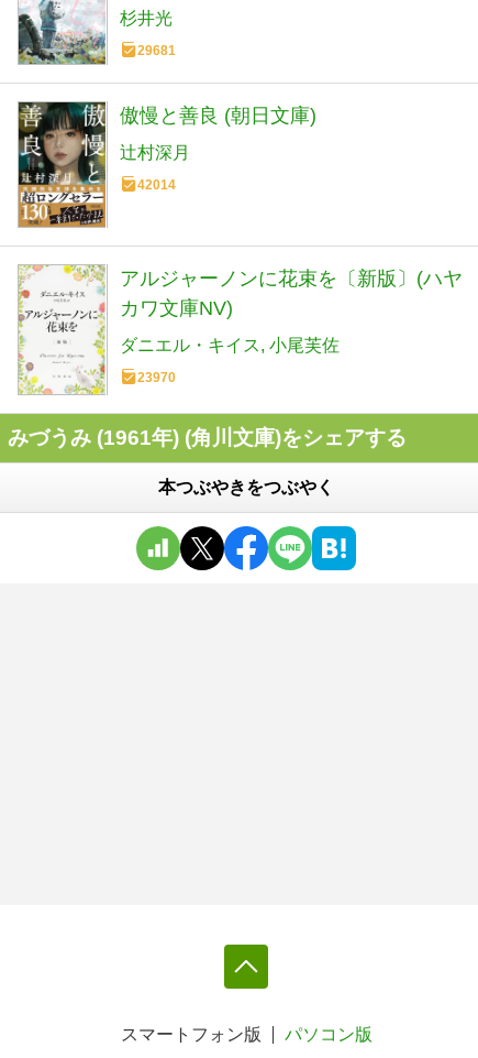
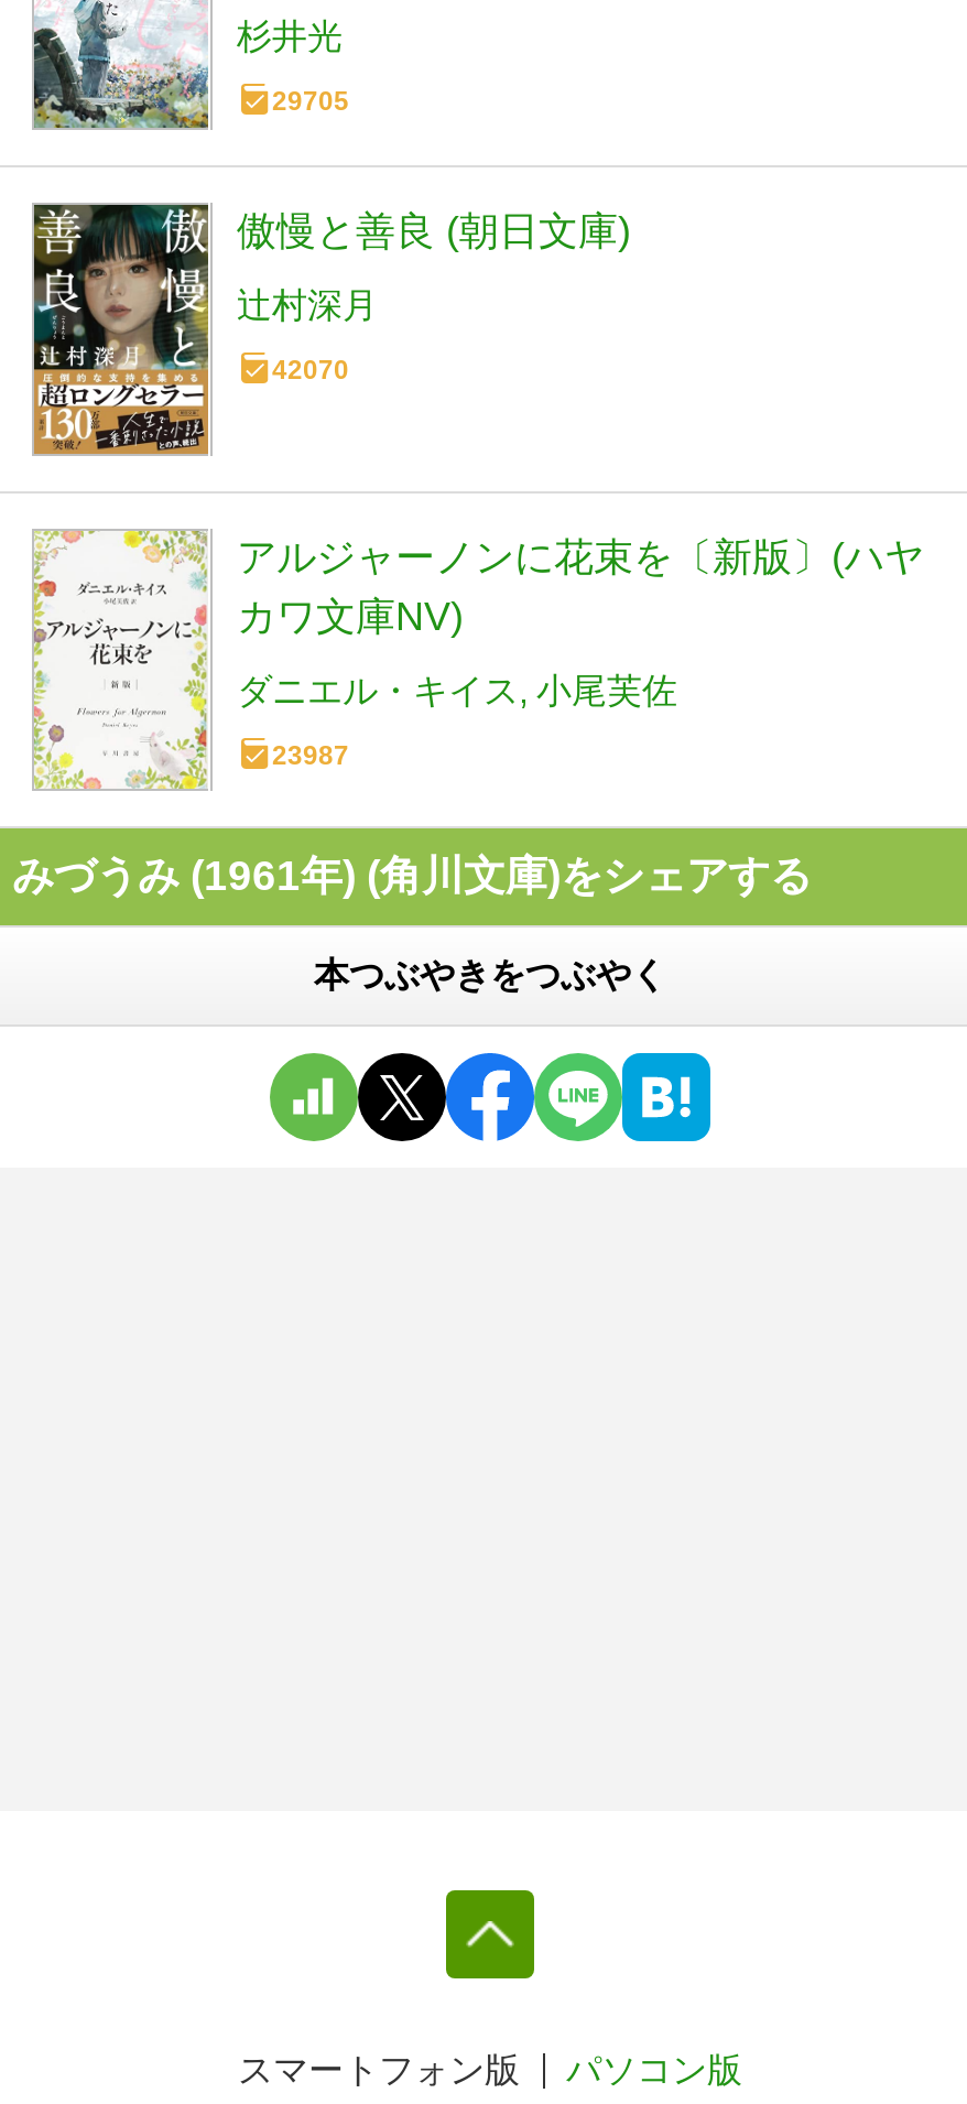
[137,43,176,59] 29681 -> [272,87,349,117] 29705
[137,177,176,193] 42014 -> [272,355,349,386] 42070
[137,370,176,385] 23970 -> [272,740,349,771] 23987

